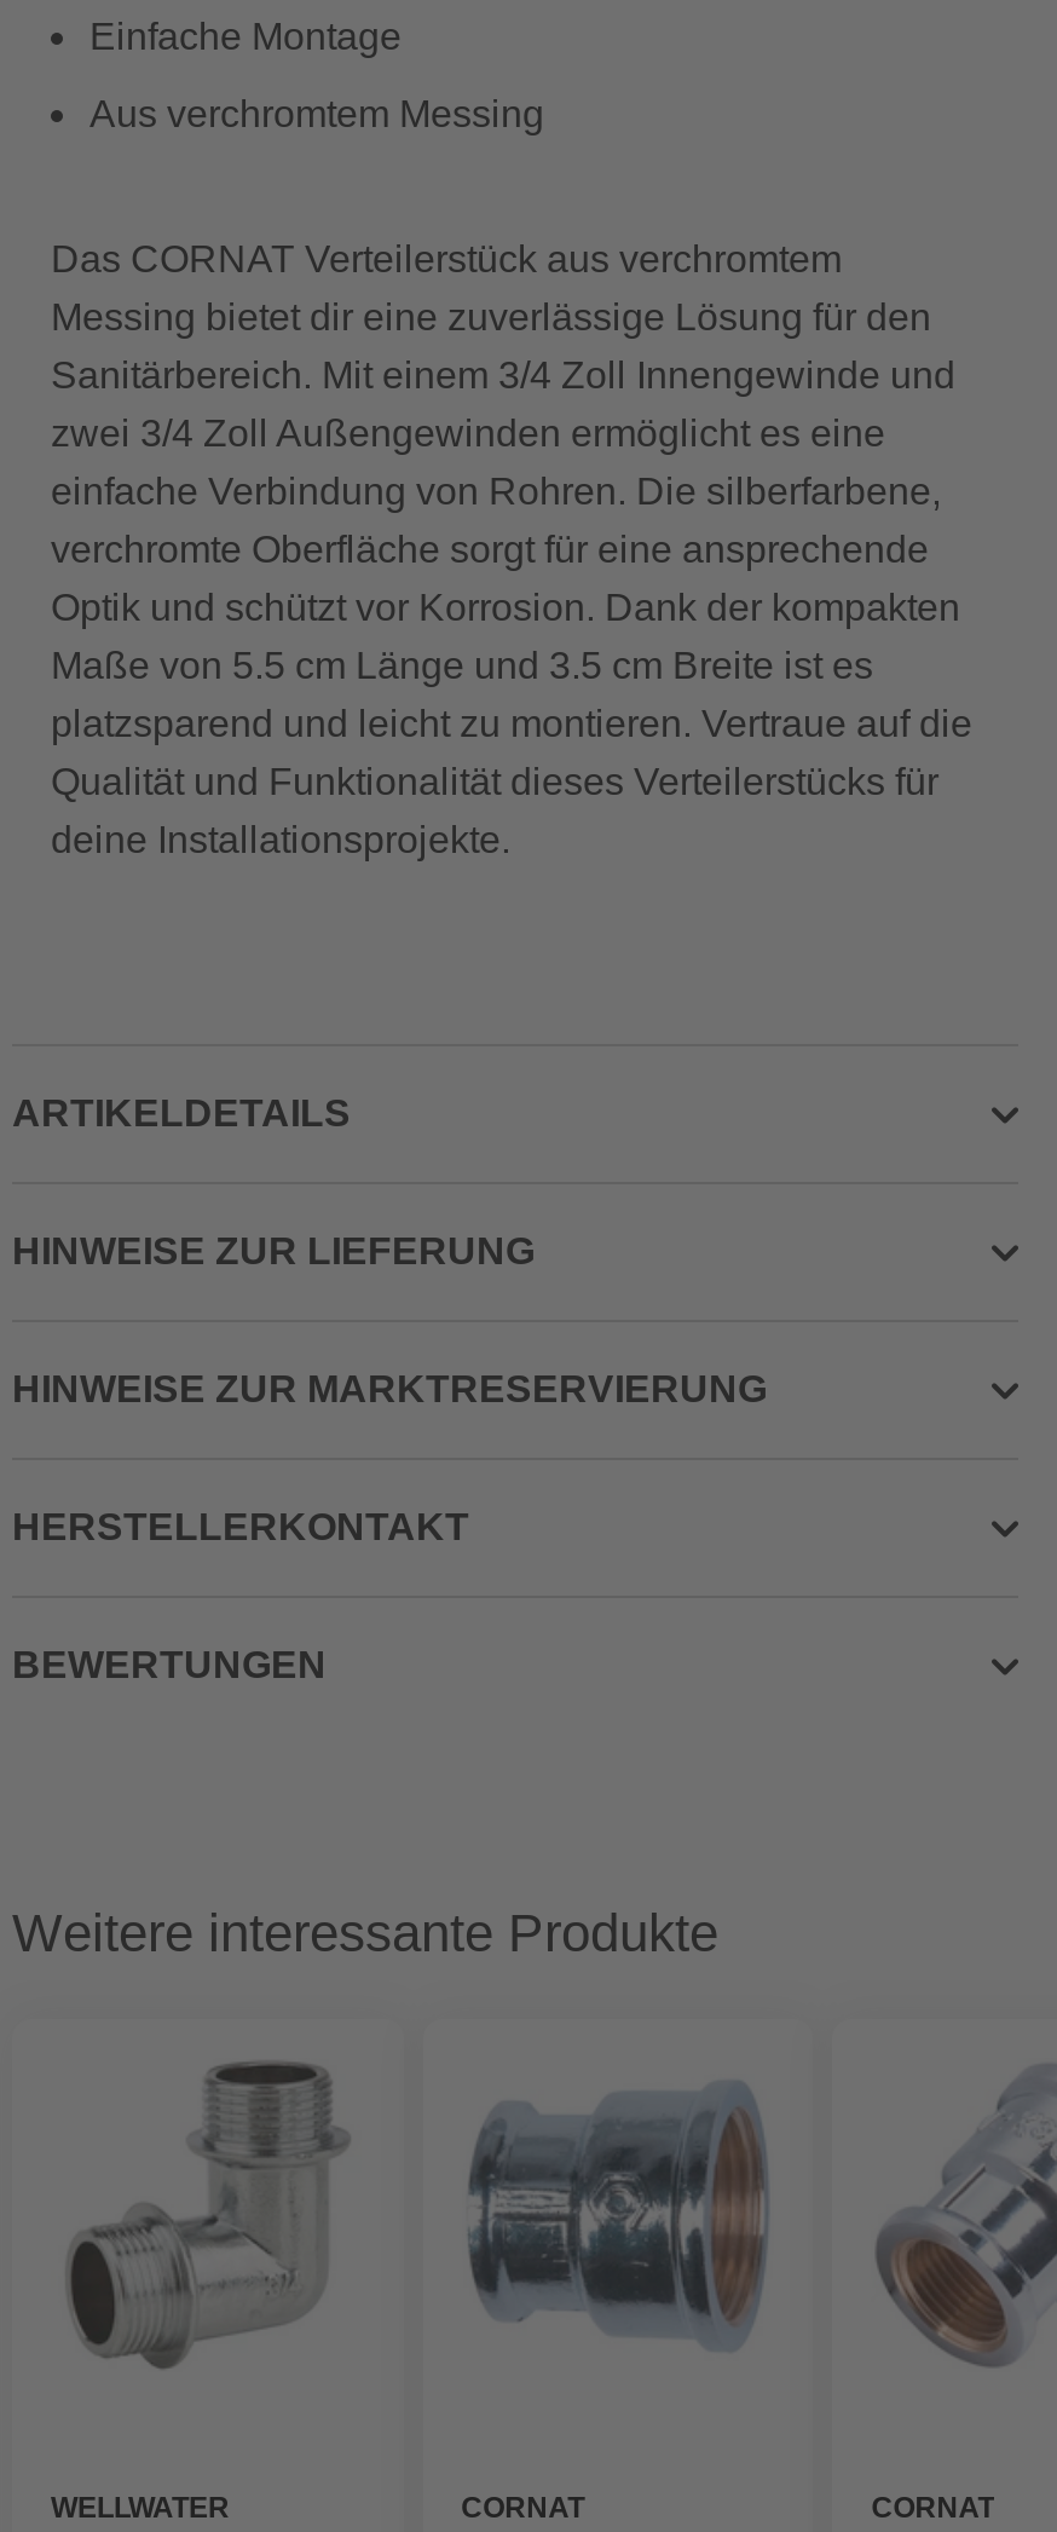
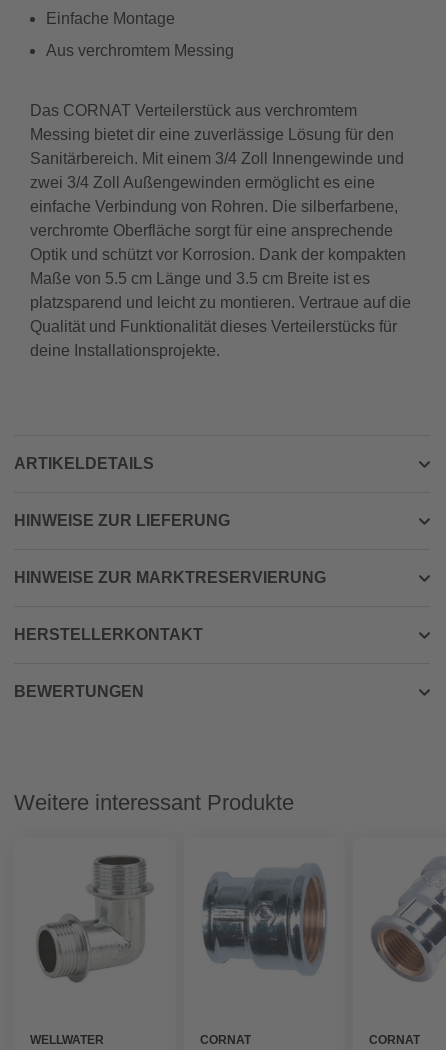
[12,1903,718,1963] Weitere interessante Produkte -> [14,790,294,815] Weitere interessant Produkte

